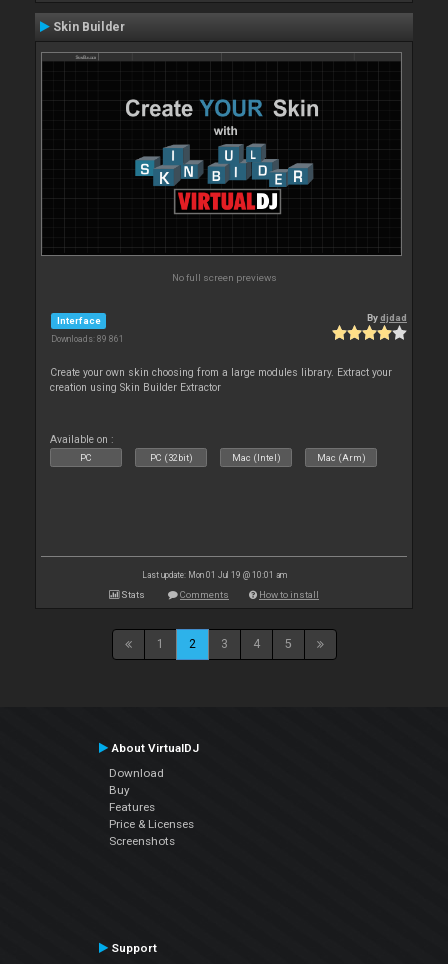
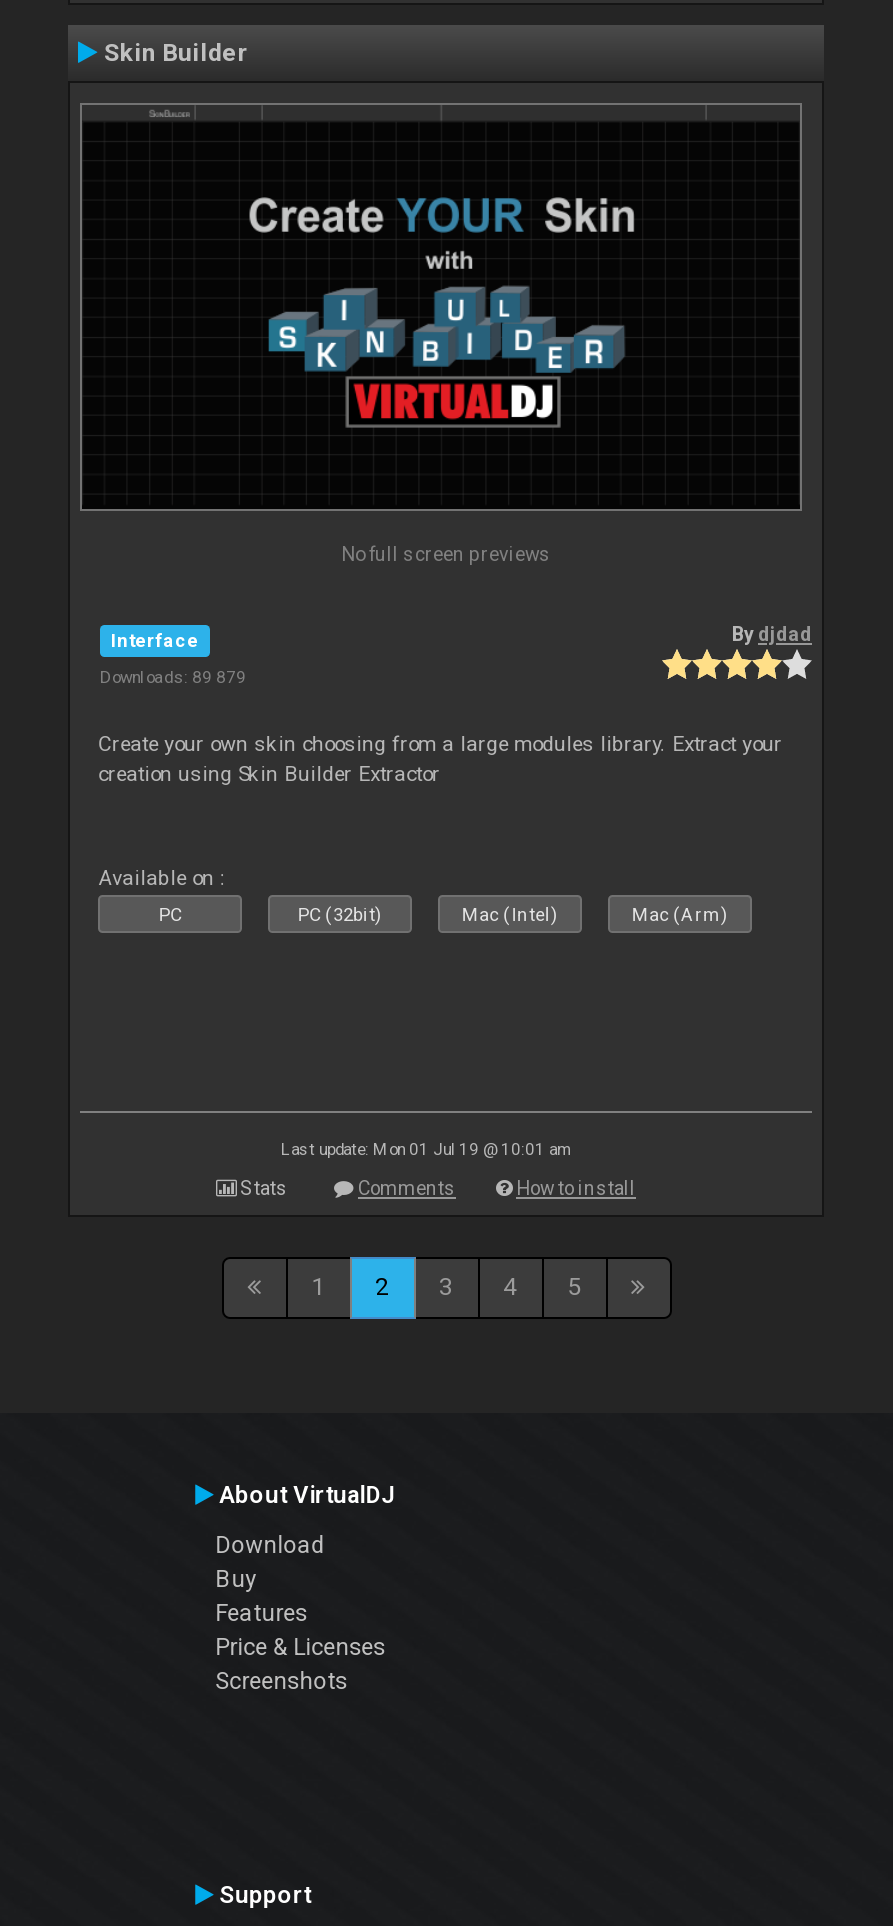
[51,334,124,344] Downloads: 89 861 -> [100,666,246,686] Downloads: 89 879

